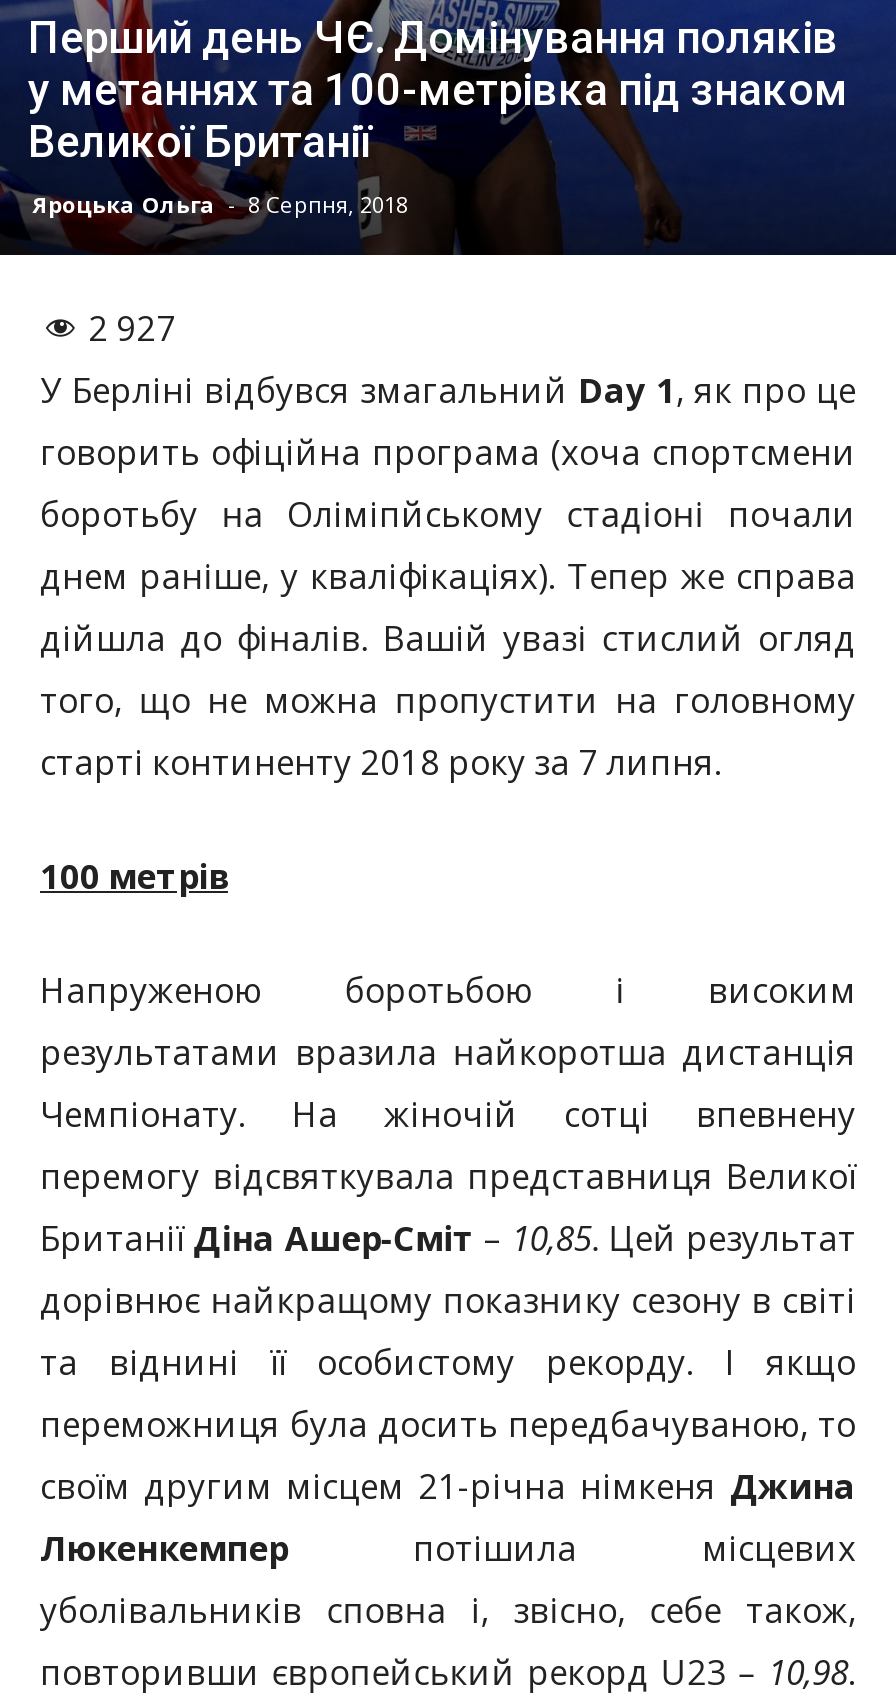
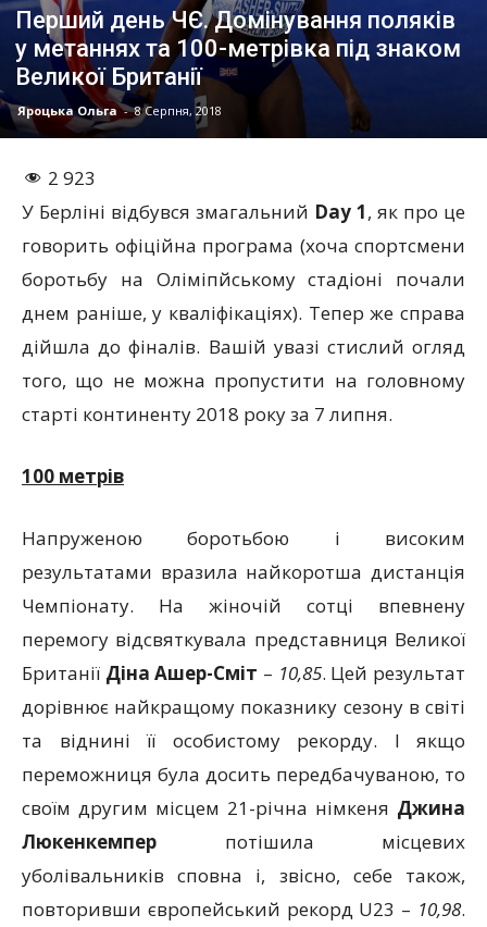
[88,304,176,350] 2 927 -> [48,165,96,190] 2 923

